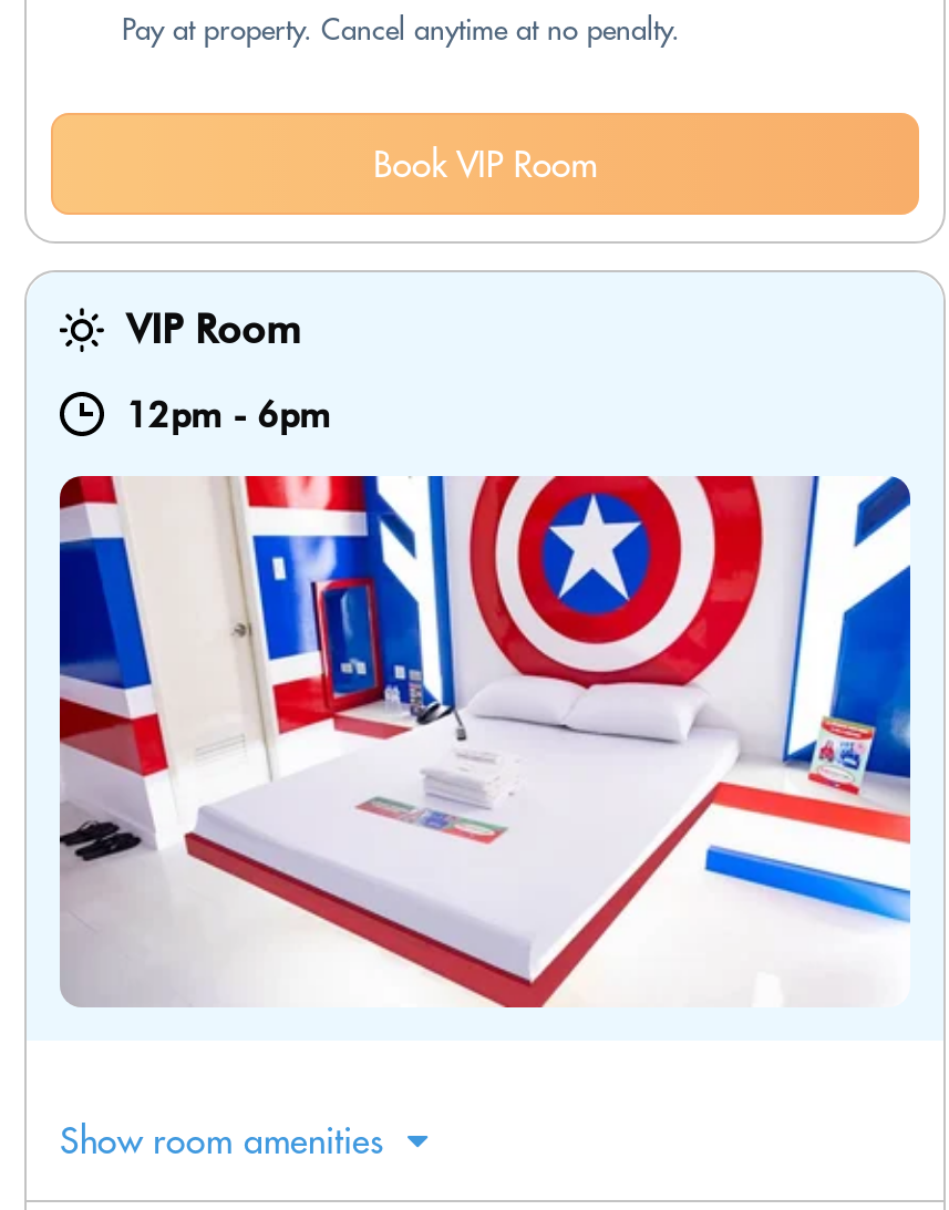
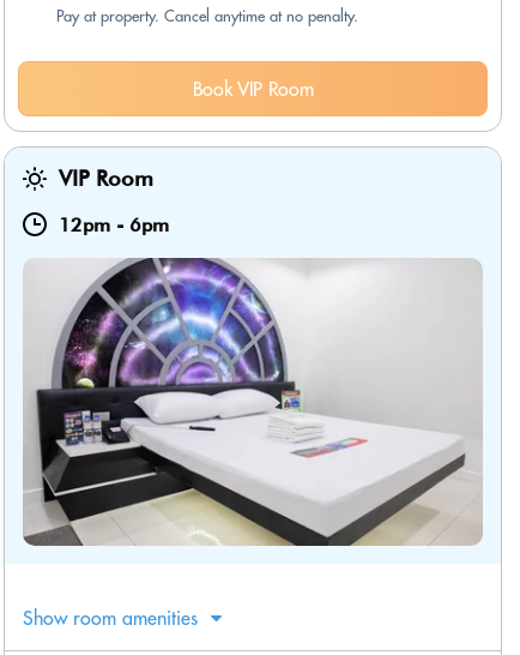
[58,474,912,1010] [image] -> [23,257,483,547] [image]

